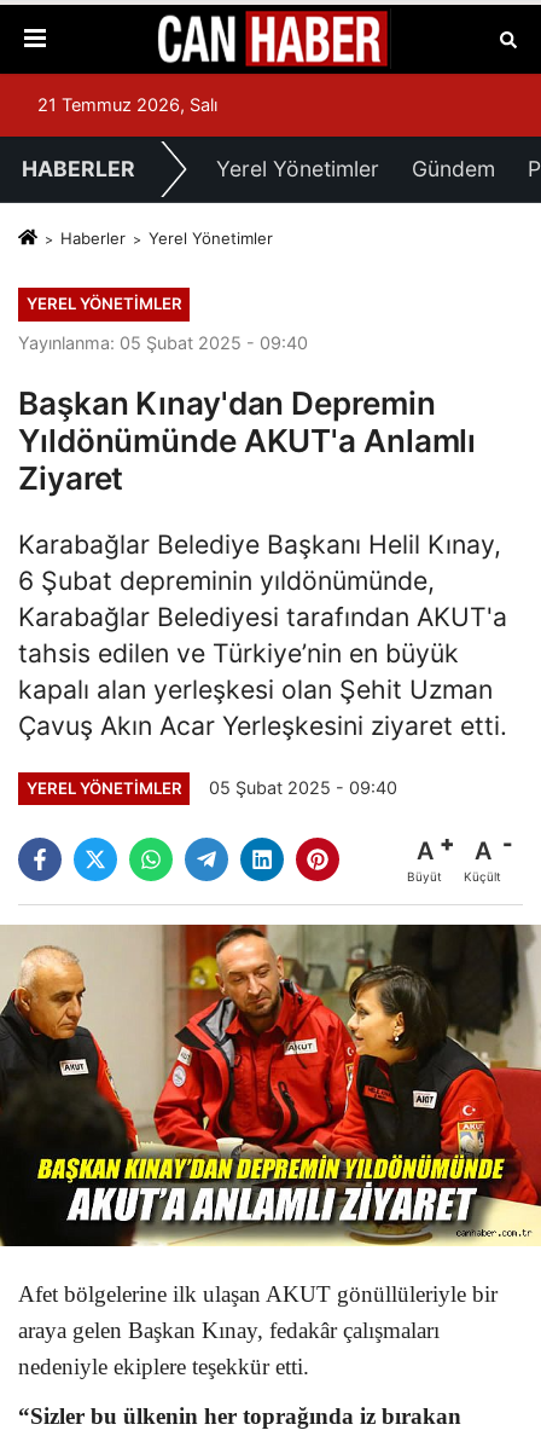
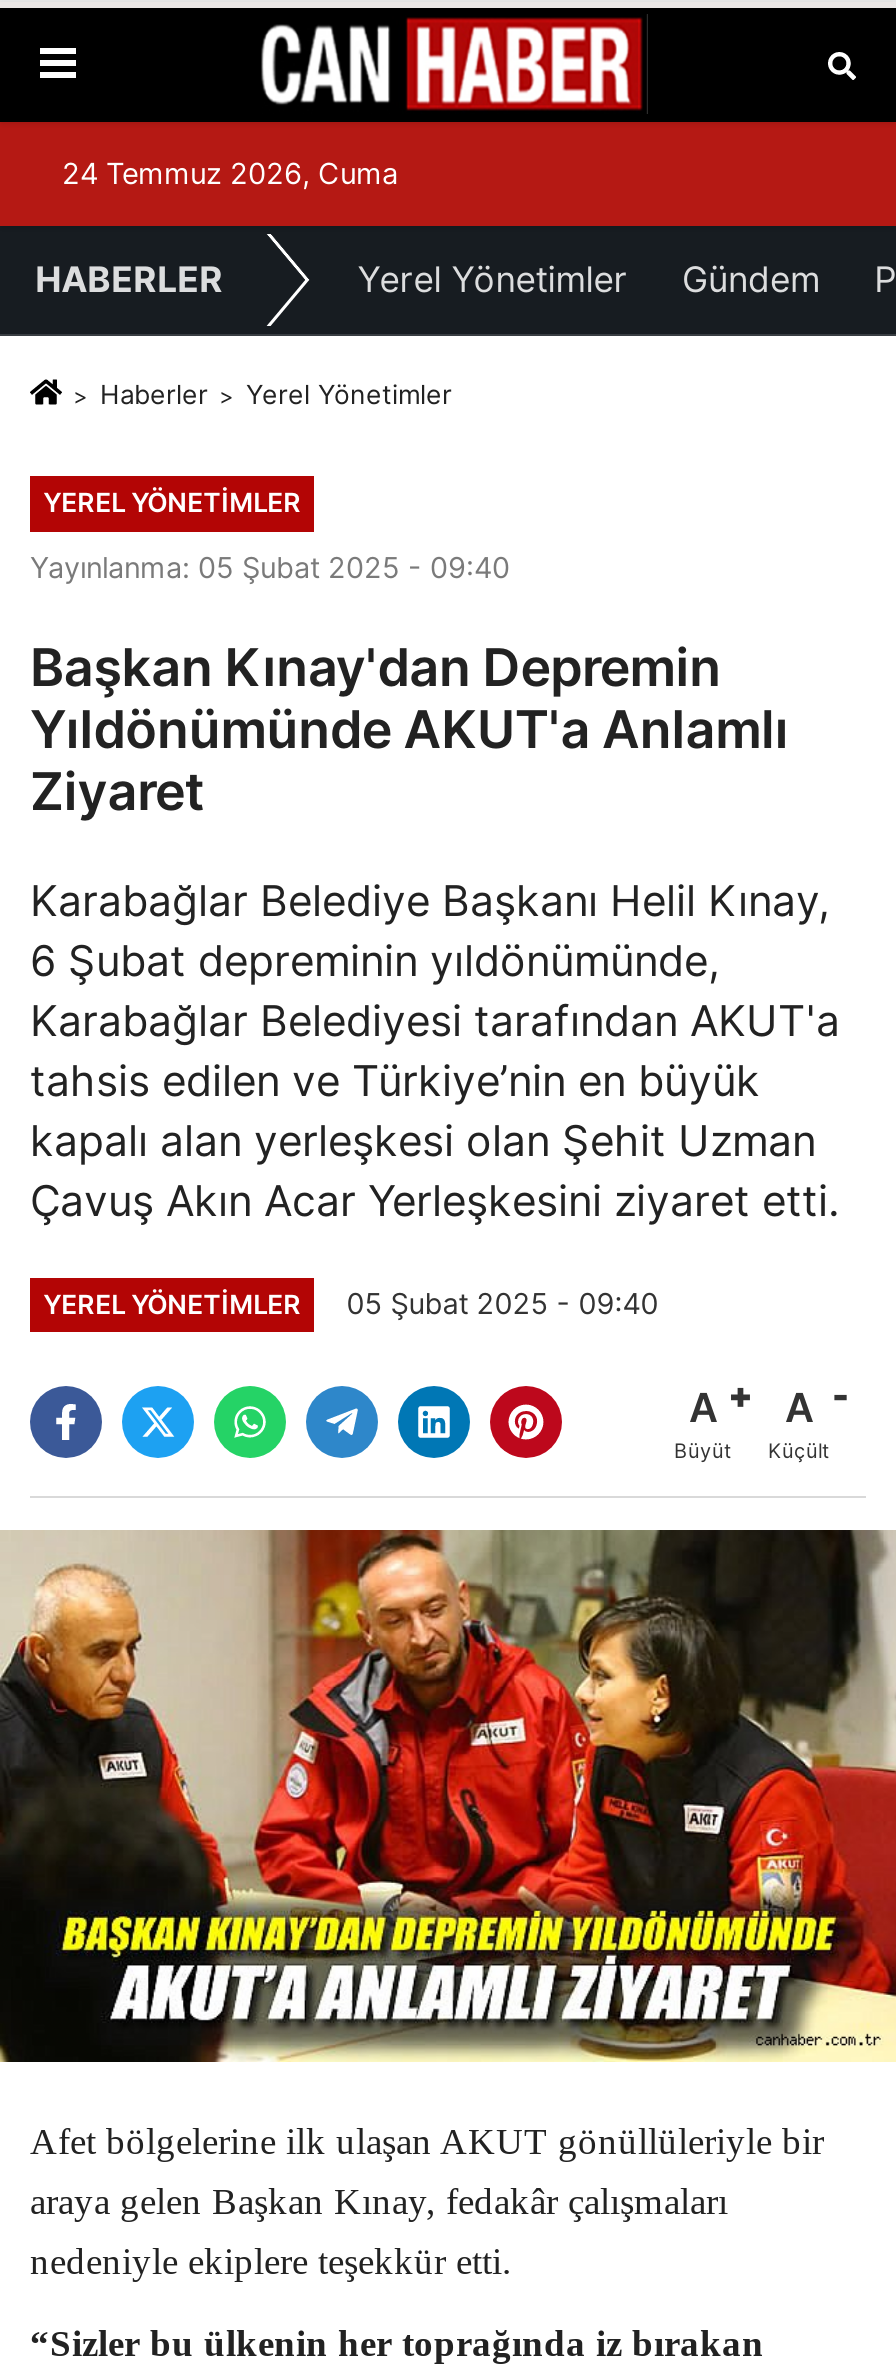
[37,94,217,116] 21 Temmuz 2026, Salı -> [62,156,398,192] 24 Temmuz 2026, Cuma

